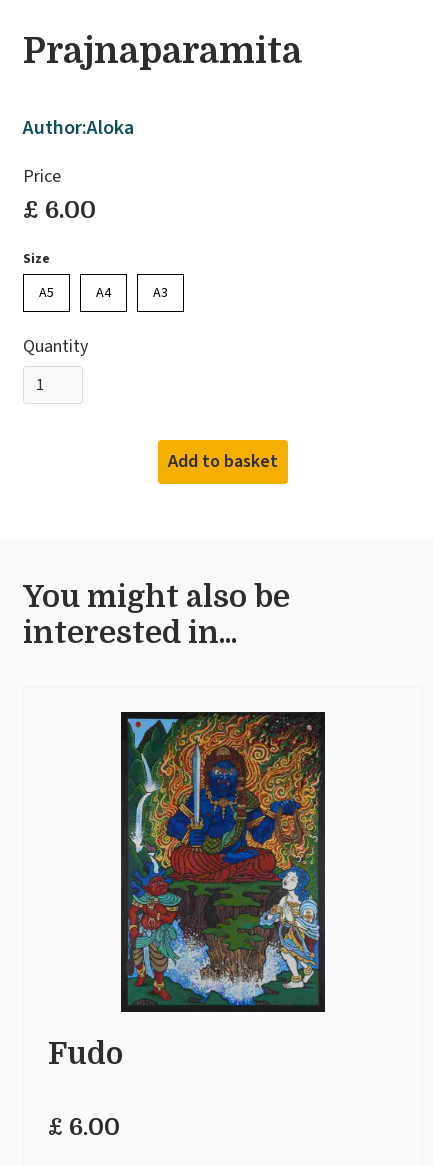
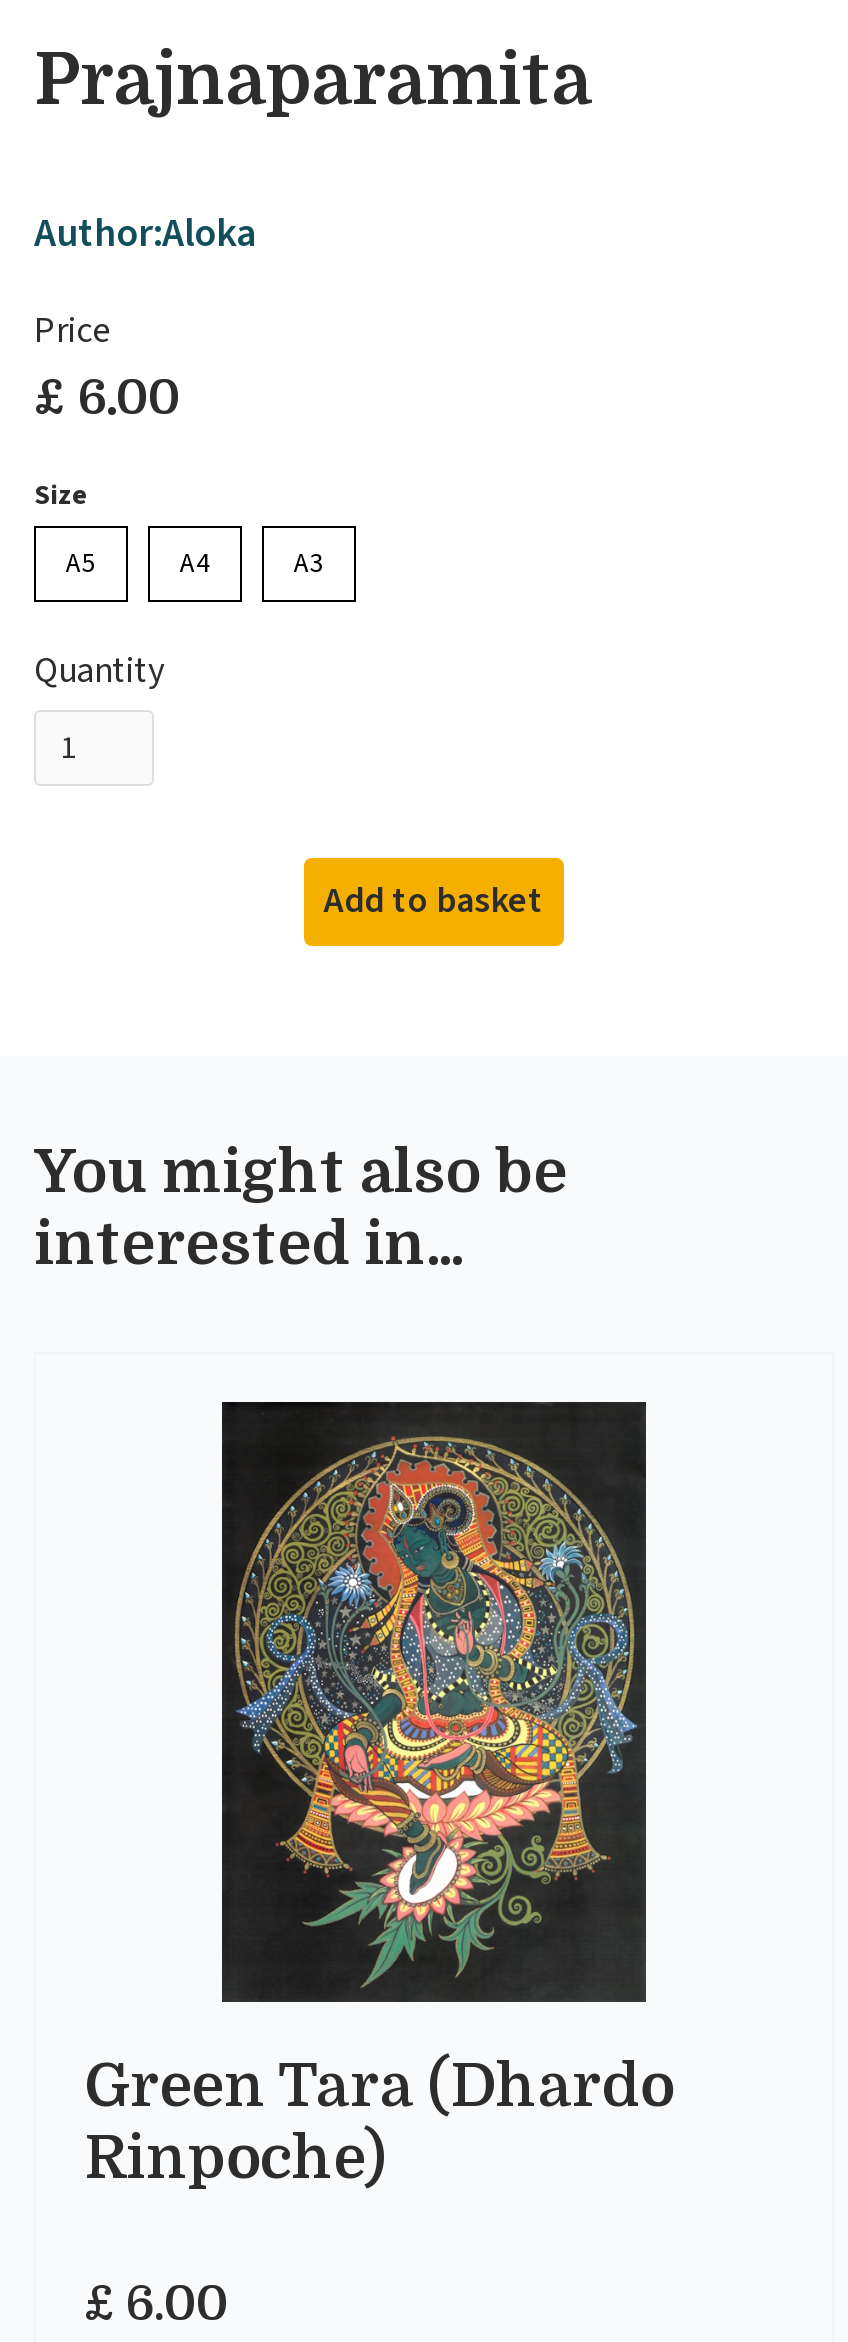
[117,712,329,994] [image] -> [220,1400,648,2004] [image]
[48,1037,123,1071] Fudo -> [84,2053,674,2193] Green Tara (Dhardo | Rinpoche)

